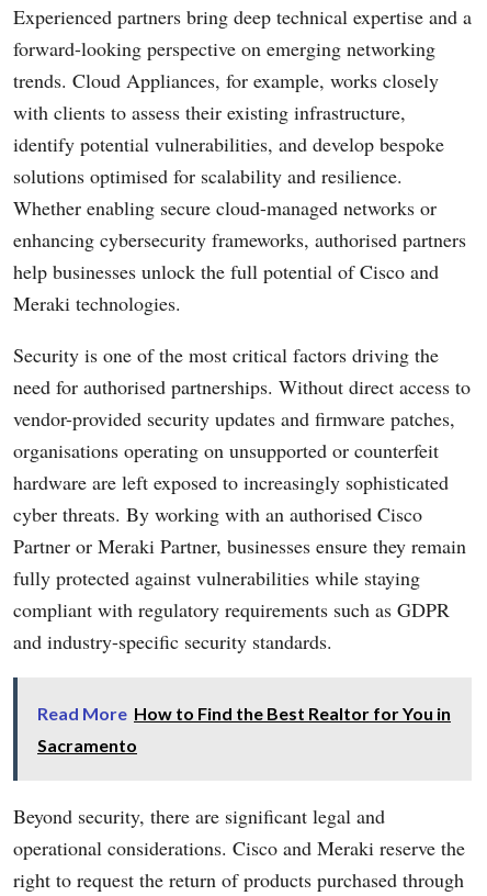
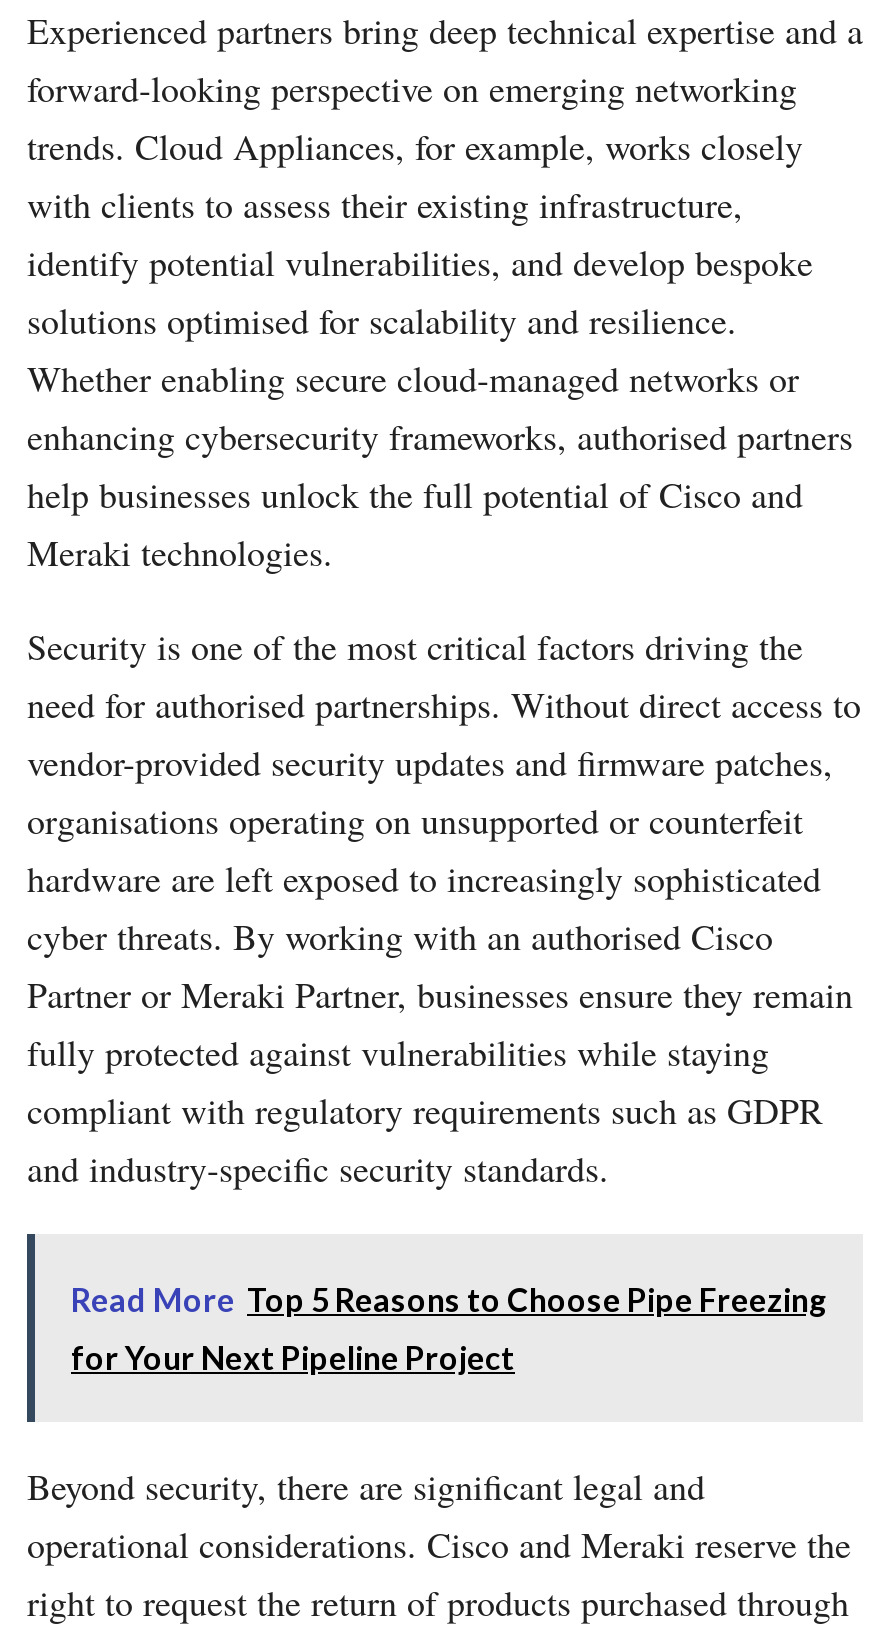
[37,703,451,724] Read More How to Find the Best Realtor for You in -> [71,1280,827,1318] Read More Top 5 Reasons to Choose Pipe Freezing
[37,735,137,755] Sacramento -> [71,1338,515,1376] for Your Next Pipeline Project

